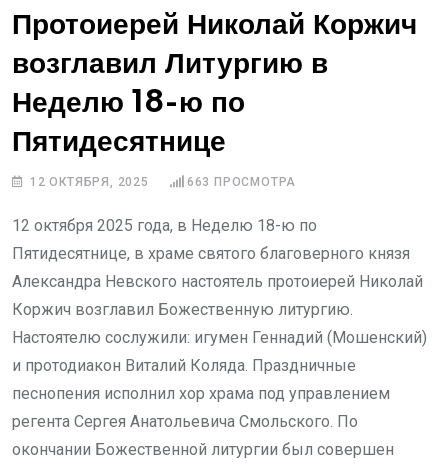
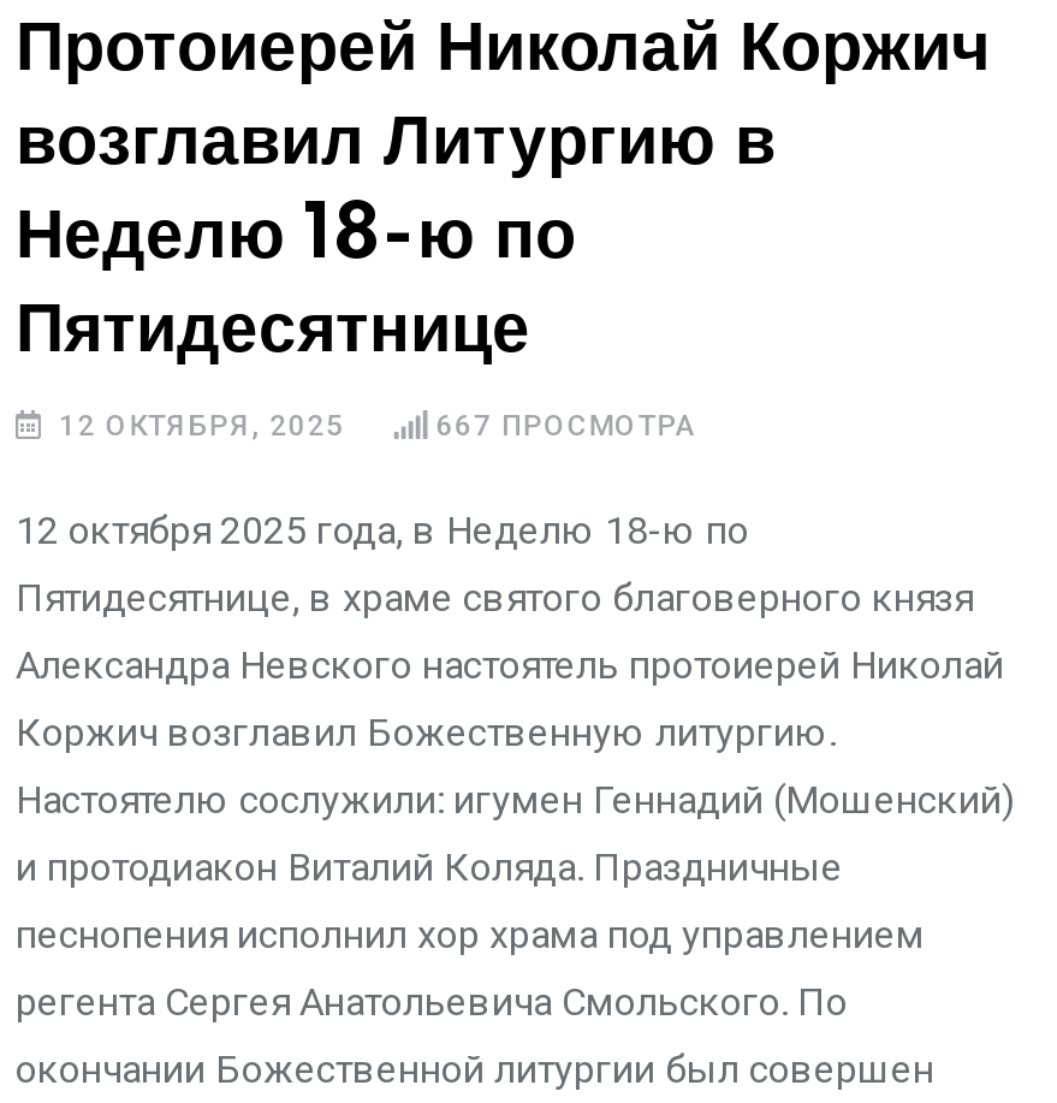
[187,175,296,189] 663 ПРОСМОТРА -> [436,409,699,443] 667 ПРОСМОТРА

